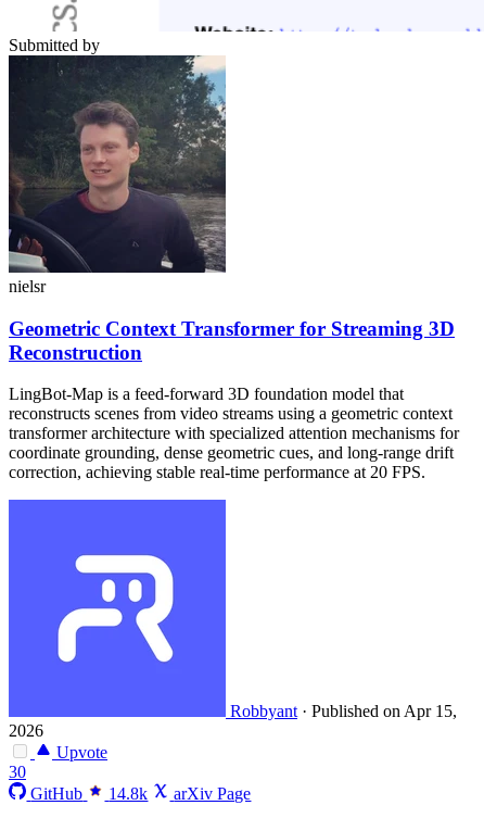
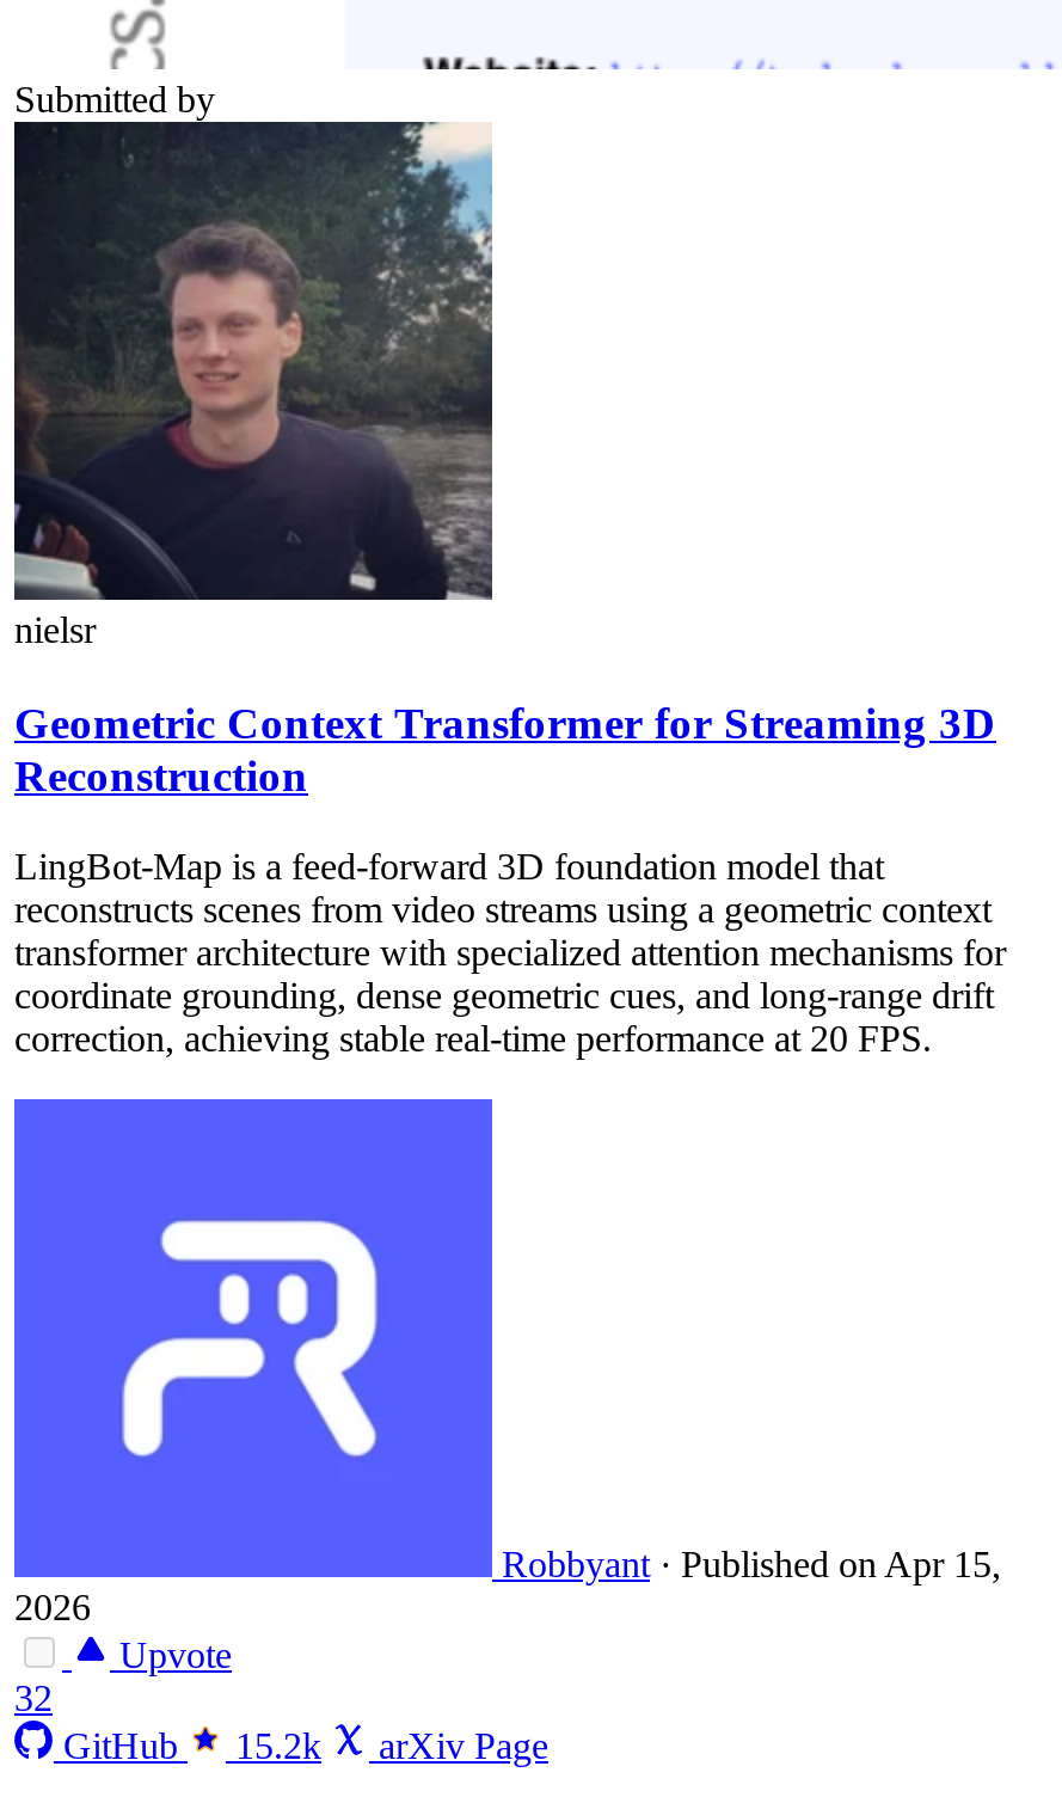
[9,763,26,781] 30 -> [14,1678,53,1719] 32
[31,785,251,803] GitHub 14.8k arXiv Page -> [63,1726,548,1767] GitHub 15.2k arXiv Page

